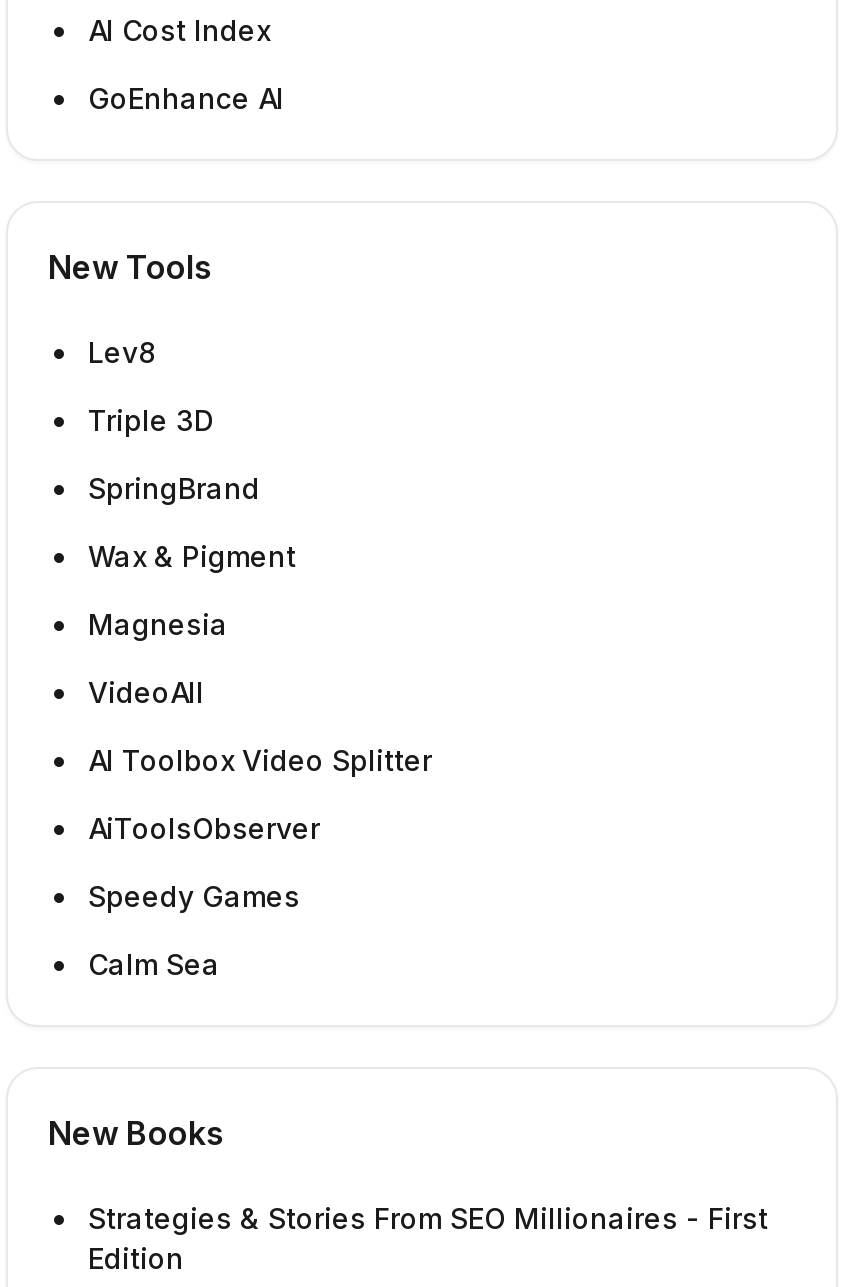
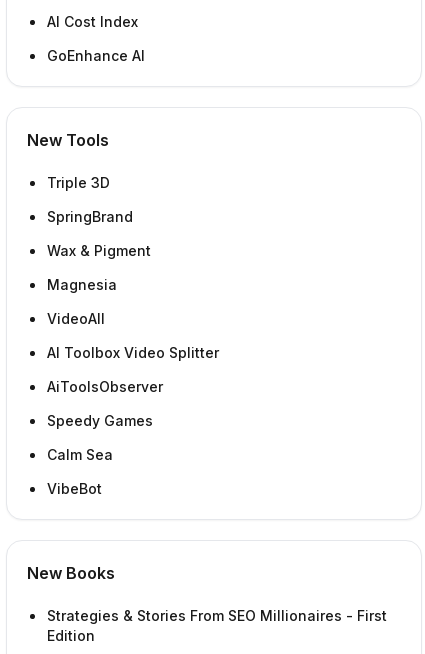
[88,334,156,368] Lev8 -> none
moved [88,402,432,980] -> [47,173,219,462]: Triple 3D | SpringBrand | Wax & Pigment | ... | Speedy Games | Calm Sea
none -> [47,479,102,496] VibeBot

